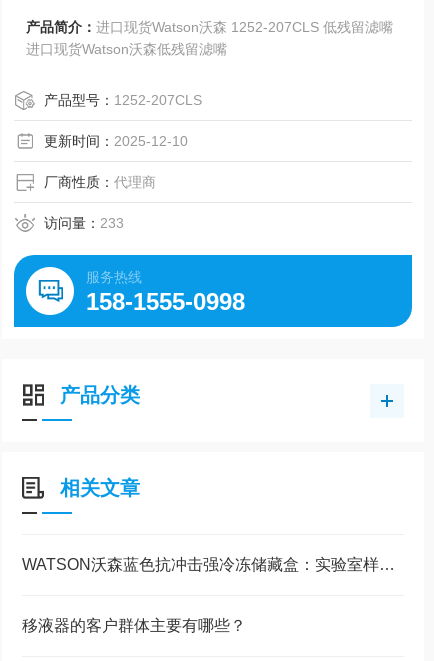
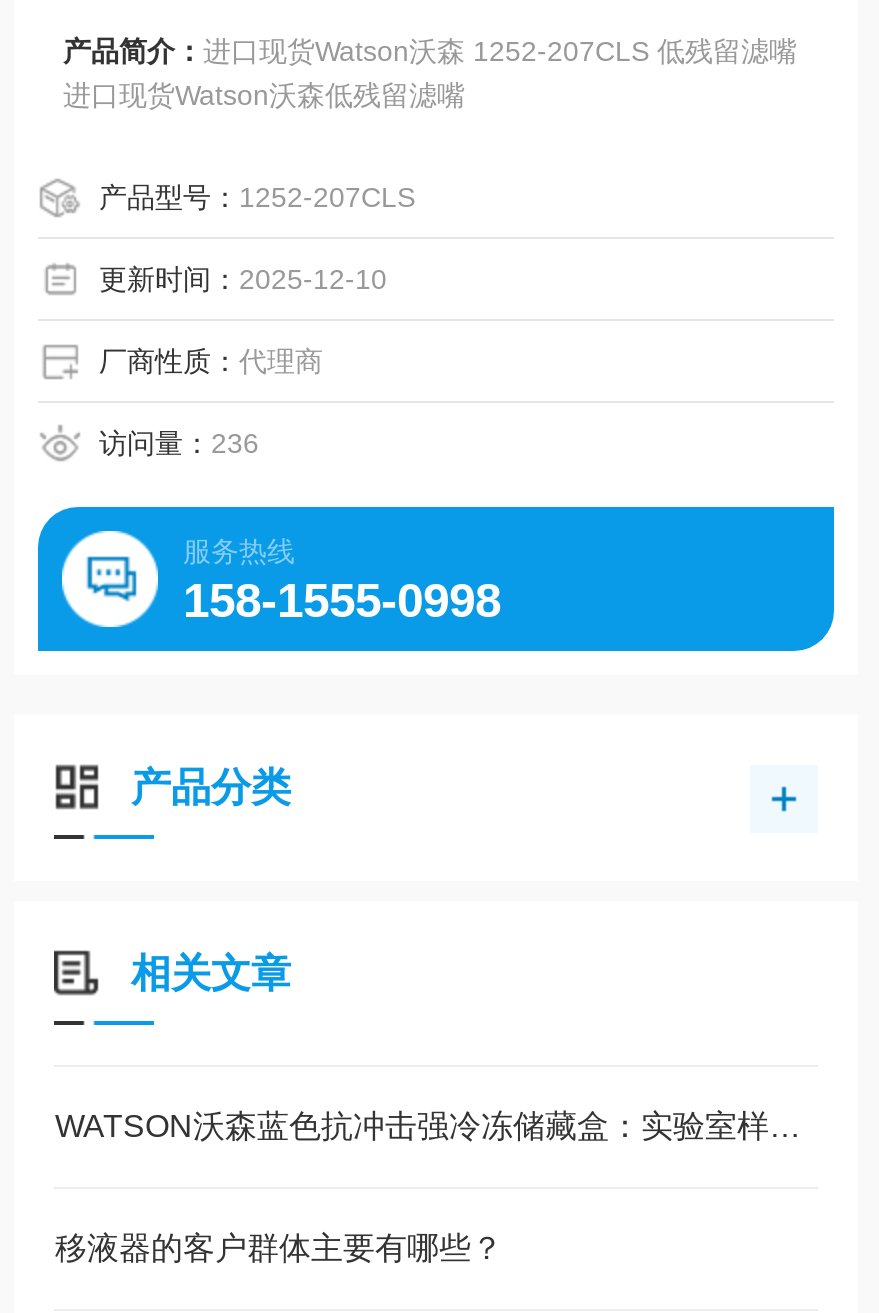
[44,215,124,231] 访问量：233 -> [99,427,259,459] 访问量：236

